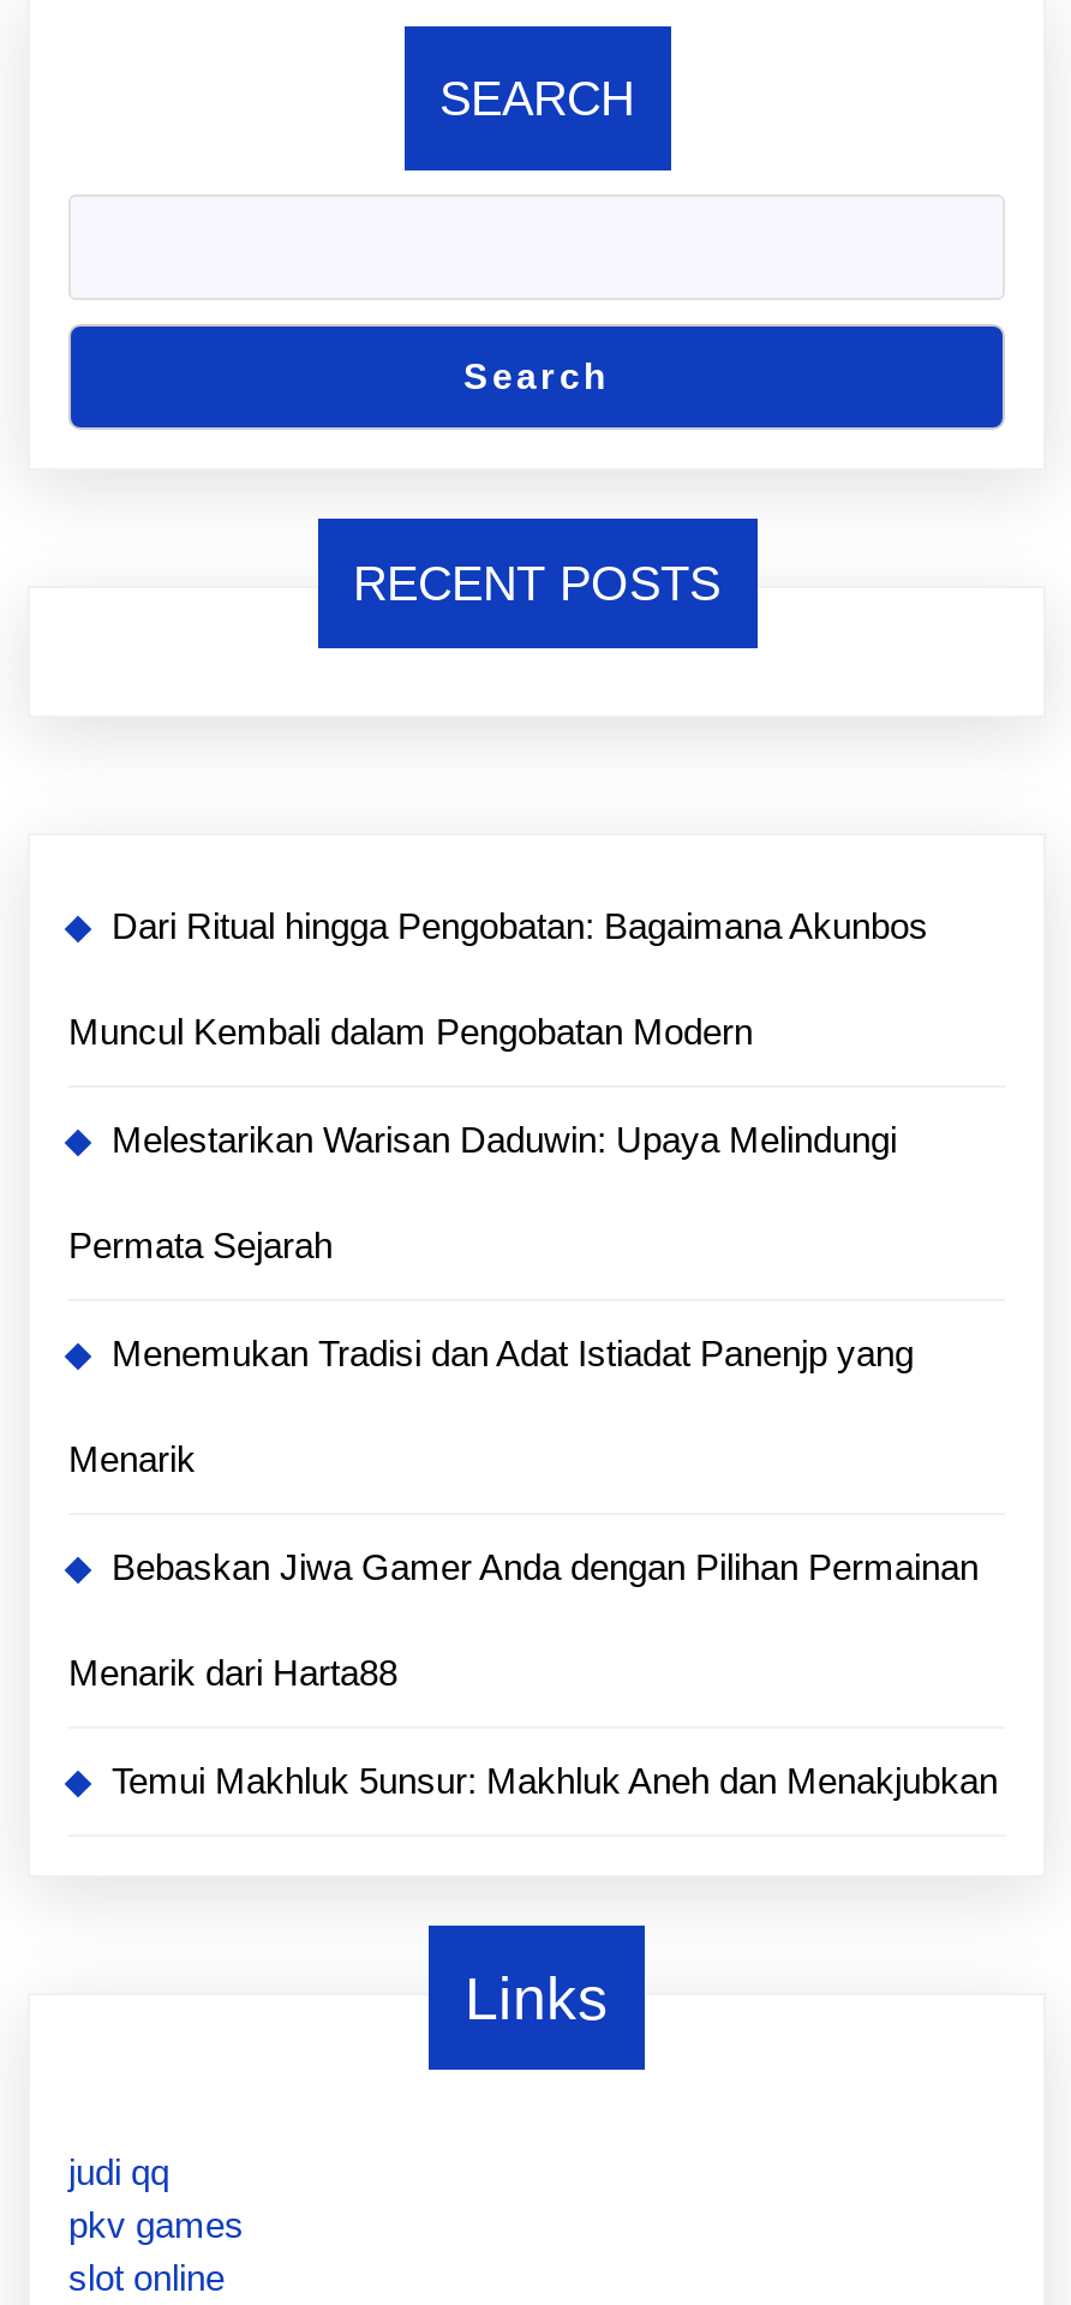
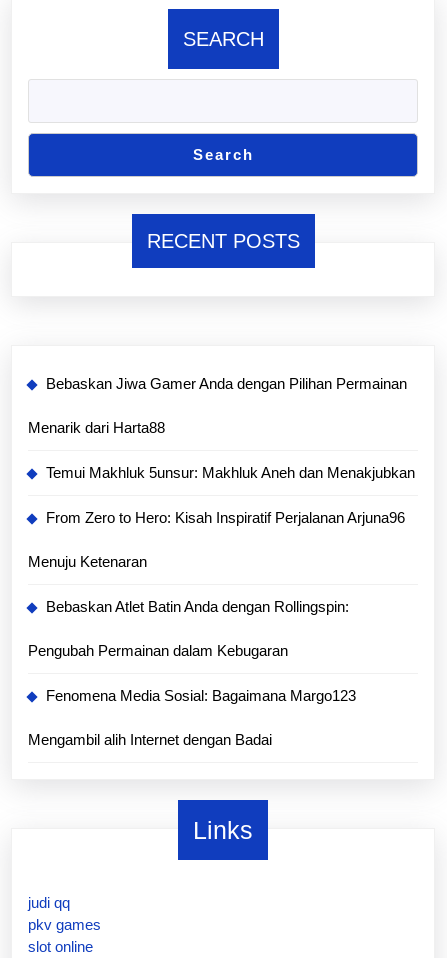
[68,905,928,1479] Dari Ritual hingga Pengobatan: Bagaimana Akunbos | Muncul Kembali dalam Pengobatan Modern | Melestarikan Warisan Daduwin: Upaya Melindungi | Permata Sejarah | Menemukan Tradisi dan Adat Istiadat Panenjp yang | Menarik -> none
moved [68,1546,998,1800] -> [28,375,415,481]: Bebaskan Jiwa Gamer Anda dengan Pilihan Permainan | Menarik dari Harta88 | Temui Makhluk 5unsur: Makhluk Aneh dan Menakjubkan
none -> [28,509,405,748] From Zero to Hero: Kisah Inspiratif Perjalanan Arjuna96 | Menuju Ketenaran | Bebaskan Atlet Batin Anda dengan Rollingspin: | Pengubah Permainan dalam Kebugaran | Fenomena Media Sosial: Bagaimana Margo123 | Mengambil alih Internet dengan Badai

